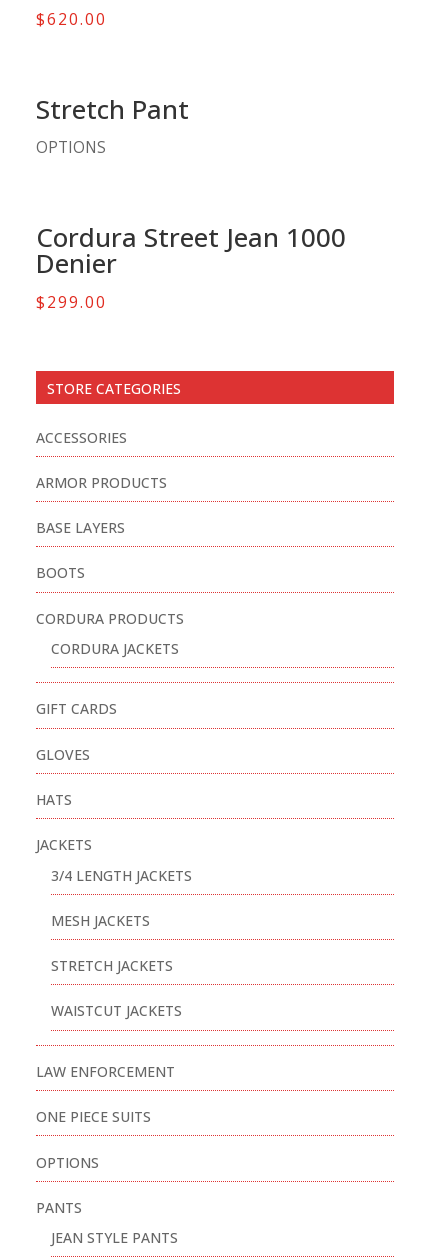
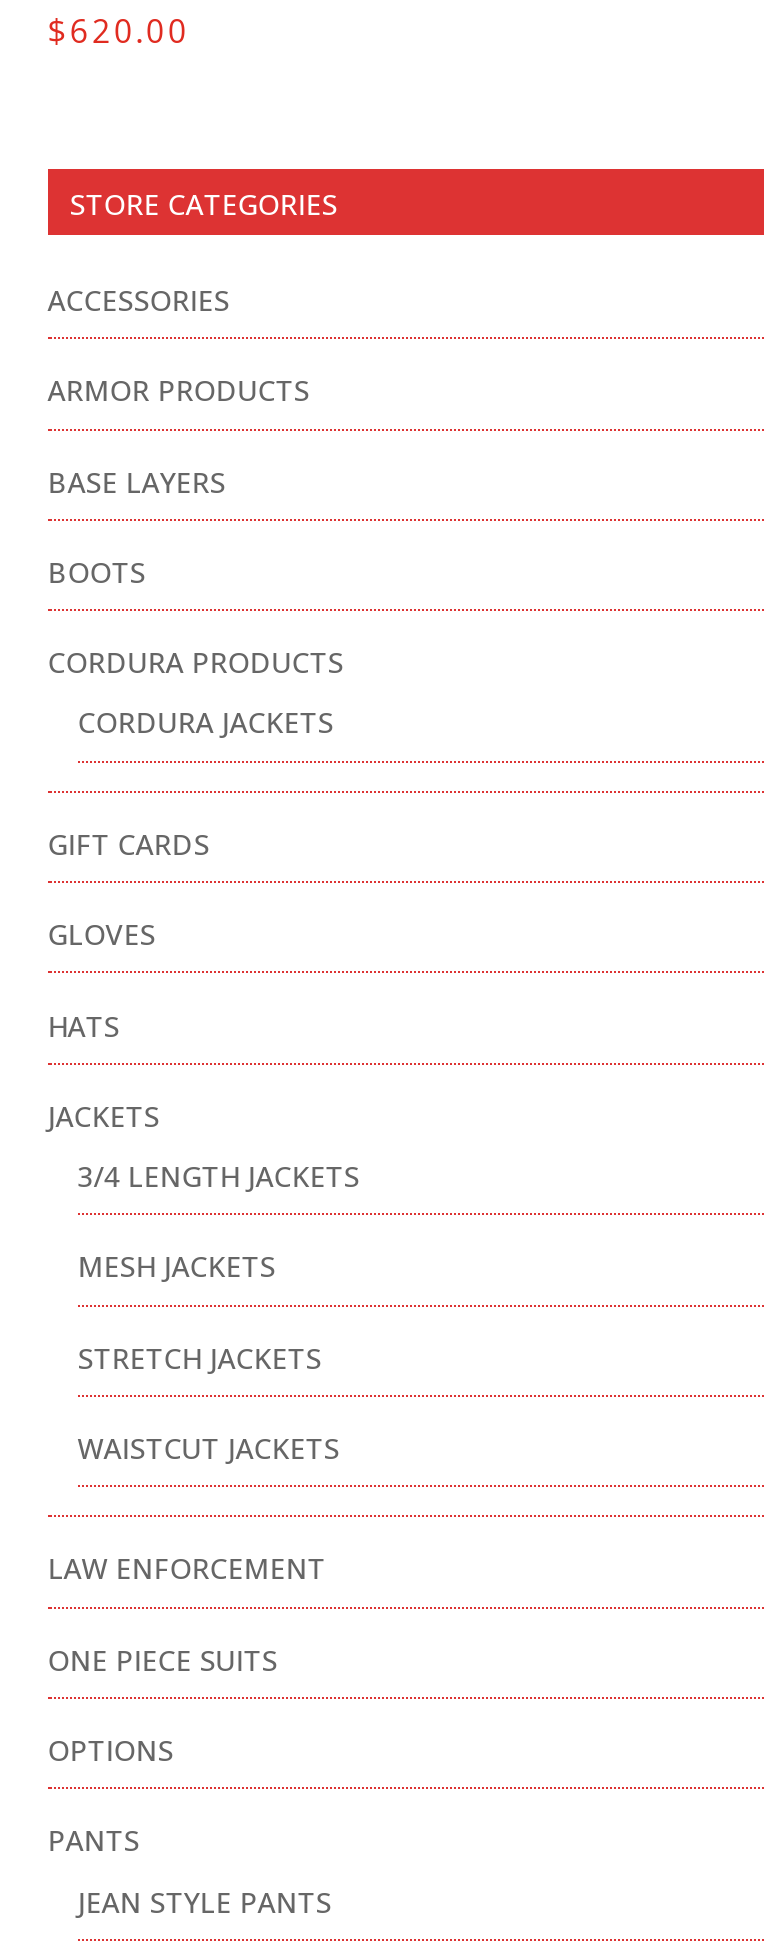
[36,91,346,313] Stretch Pant | OPTIONS | Cordura Street Jean 1000 | Denier | $299.00 -> none

